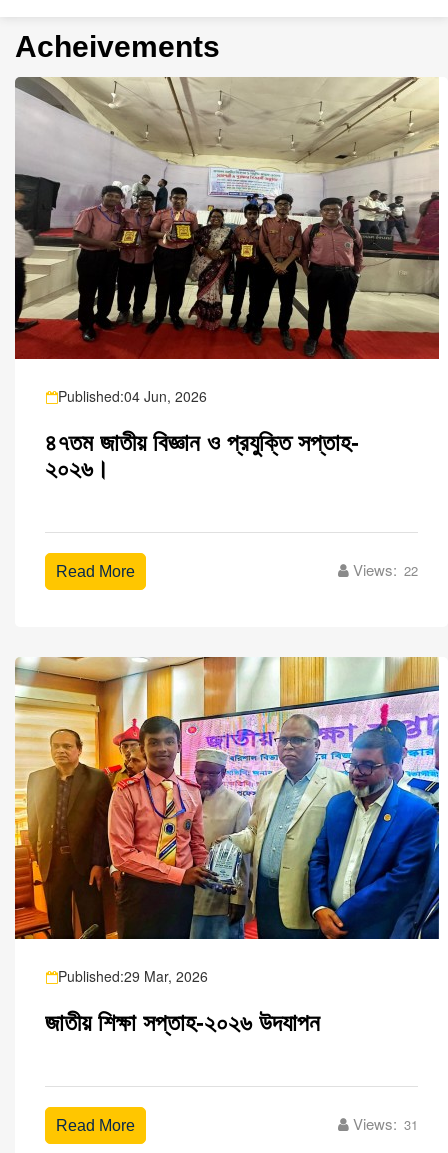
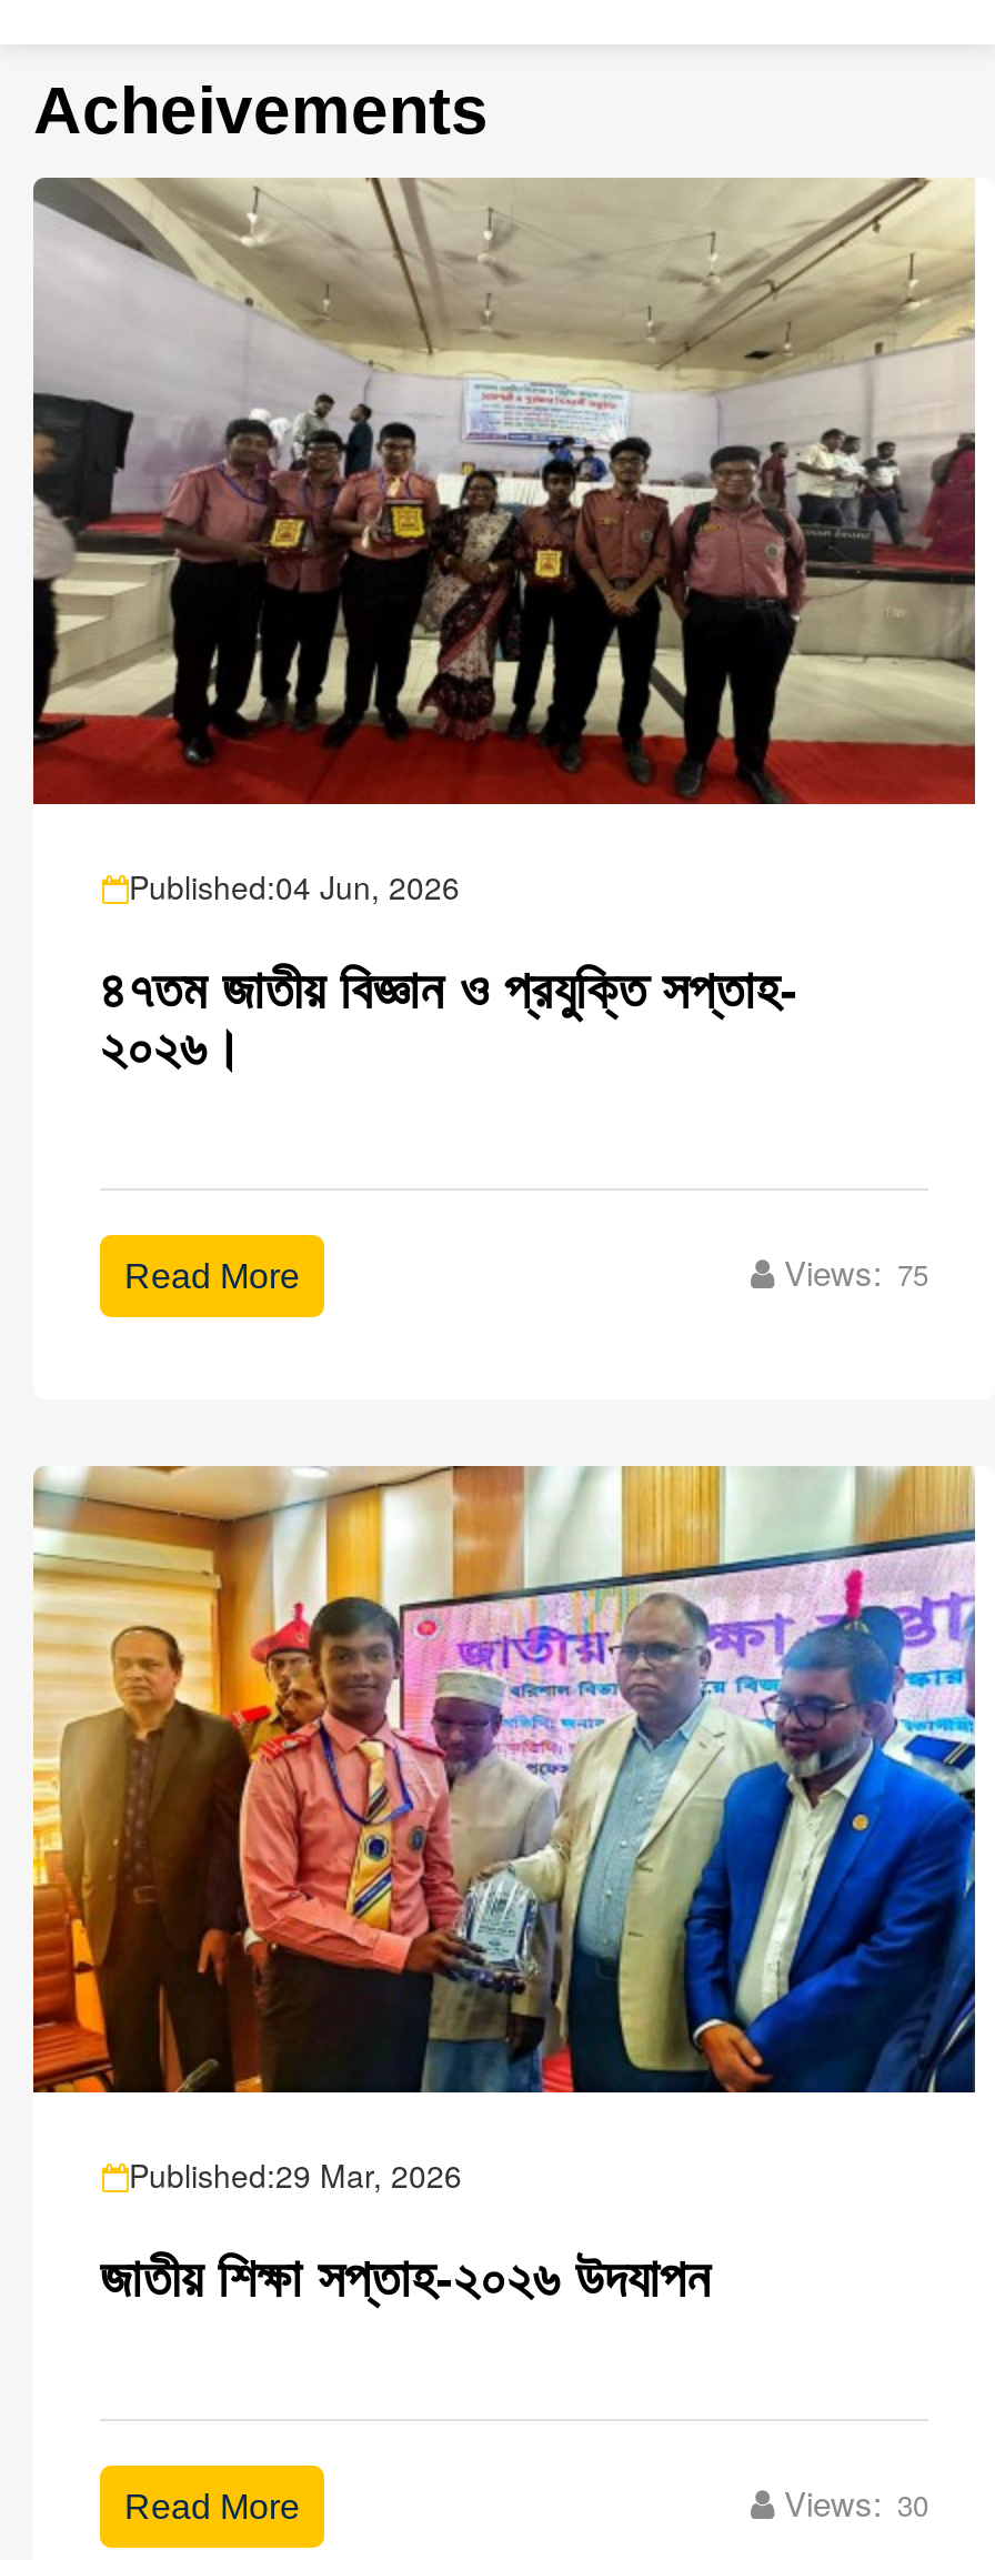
[349,559,418,580] Views: 22 -> [775,1247,928,1294] Views: 75
[349,1113,418,1134] Views: 31 -> [775,2478,928,2525] Views: 30

